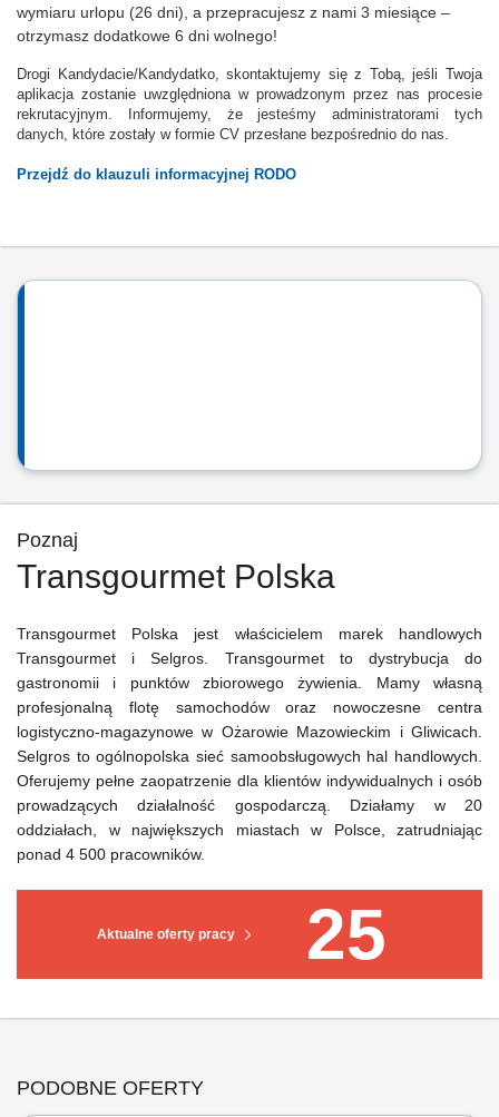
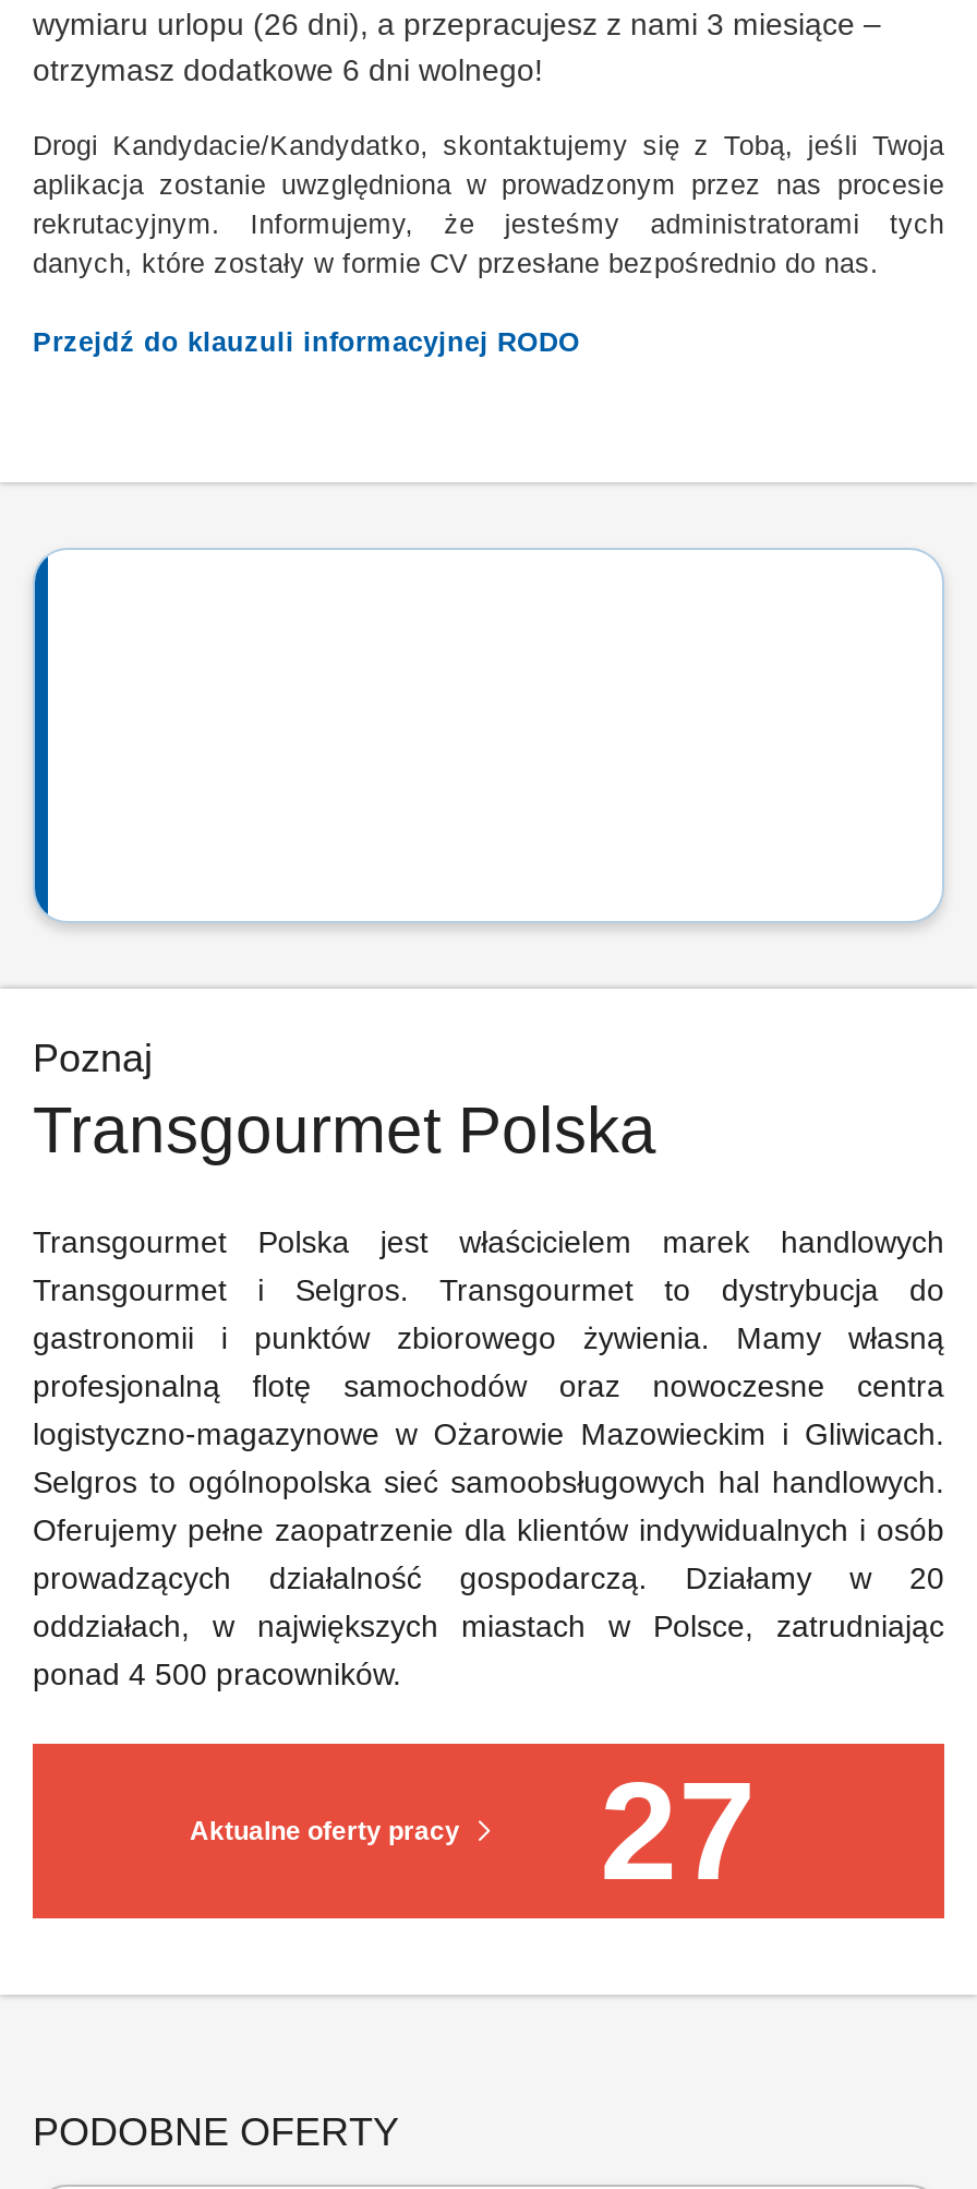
[306,894,387,974] 25 -> [600,1753,757,1910] 27

